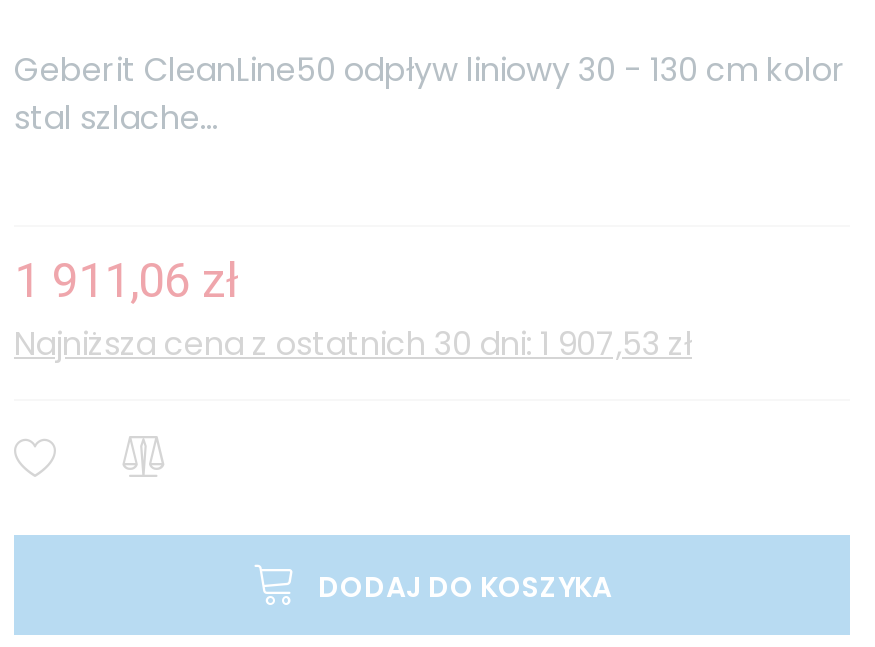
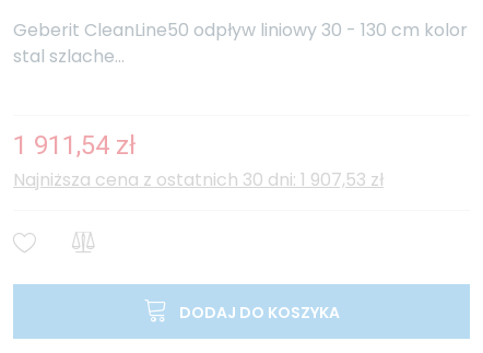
[14,253,240,309] 1 911,06 zł -> [13,130,137,161] 1 911,54 zł

